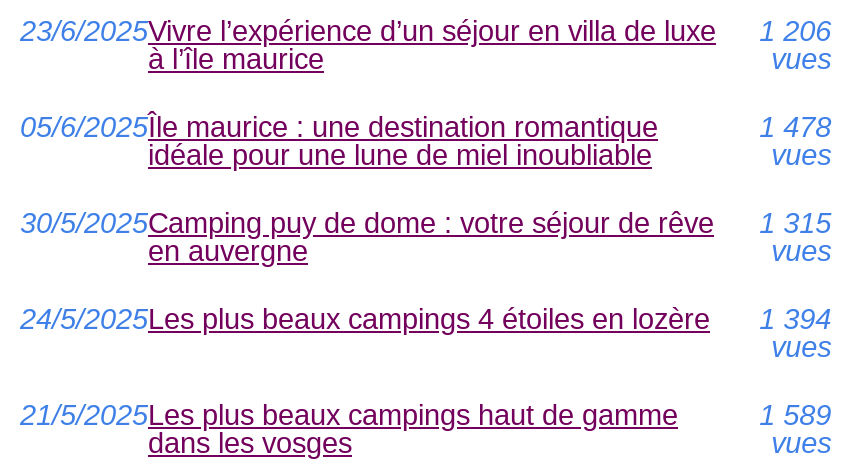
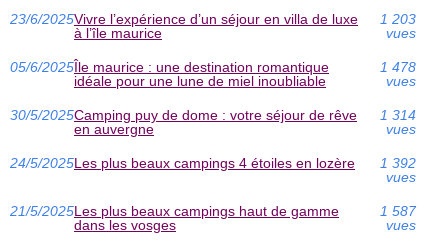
[20,15,831,47] 23/6/2025Vivre l’expérience d’un séjour en villa de luxe 1 206 -> [10,11,416,27] 23/6/2025Vivre l’expérience d’un séjour en villa de luxe 1 203
[20,207,831,239] 30/5/2025Camping puy de dome : votre séjour de rêve 1 315 -> [10,107,416,123] 30/5/2025Camping puy de dome : votre séjour de rêve 1 314
[20,303,831,335] 24/5/2025 Les plus beaux campings 4 étoiles en lozère 1 394 -> [10,155,416,171] 24/5/2025 Les plus beaux campings 4 étoiles en lozère 1 392
[759,399,831,431] 1 589 -> [380,203,416,219] 1 587

